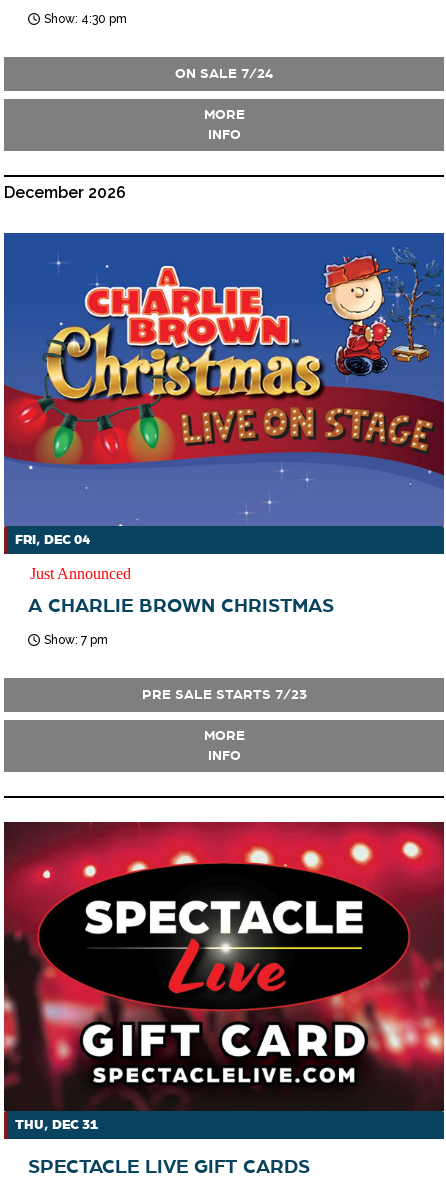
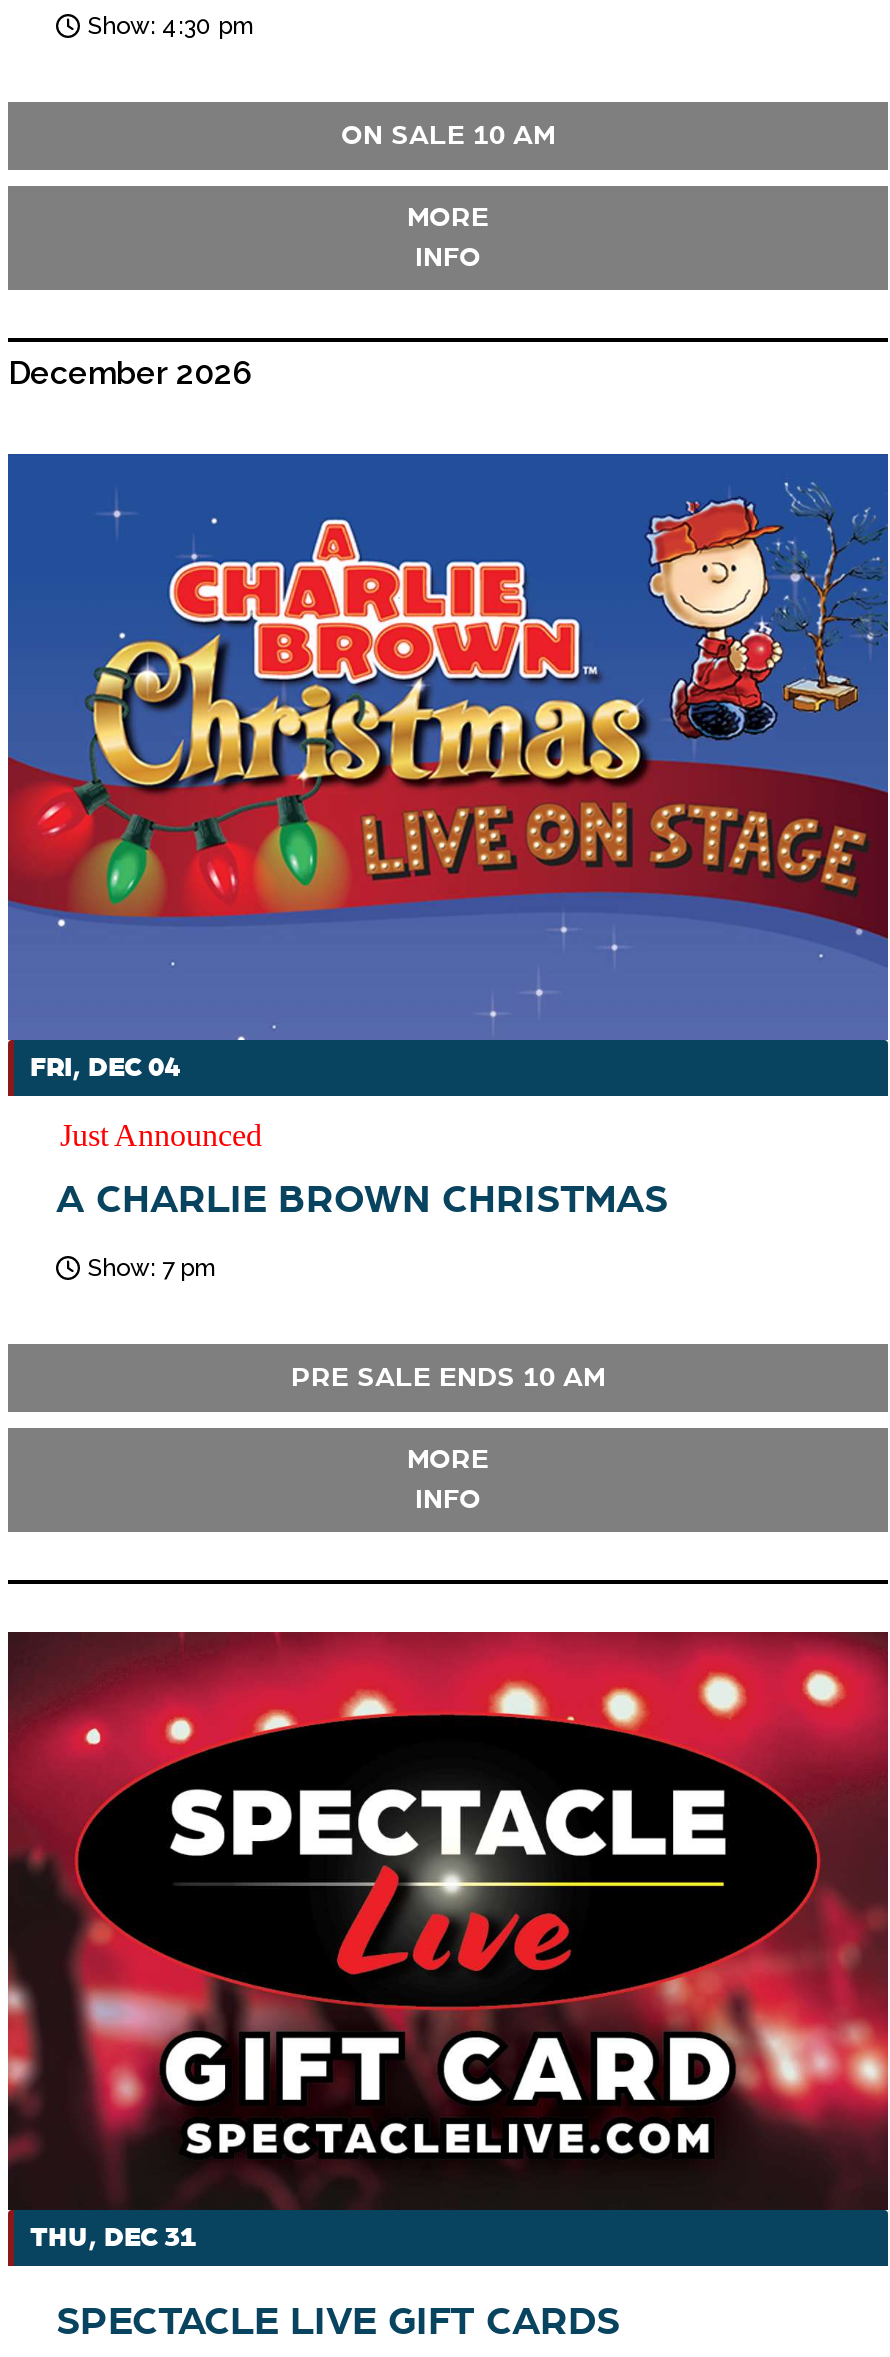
[175,67,273,81] ON SALE 7/24 -> [341,122,555,150] ON SALE 10 AM
[141,688,306,702] PRE SALE STARTS 7/23 -> [291,1364,605,1392] PRE SALE ENDS 10 AM

